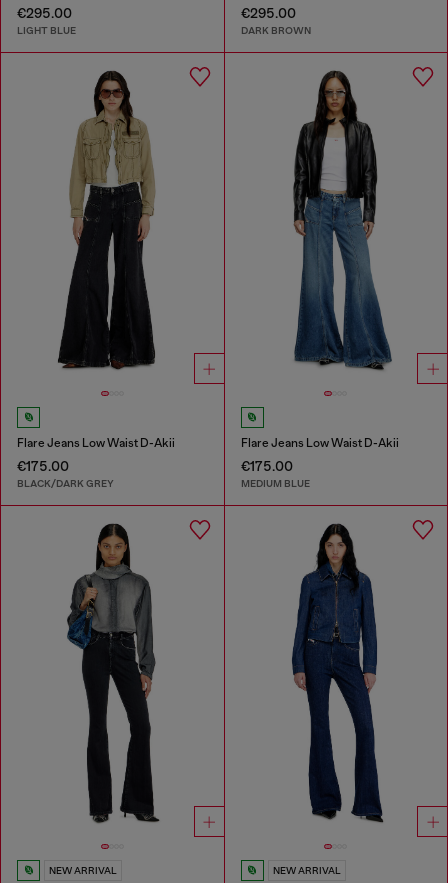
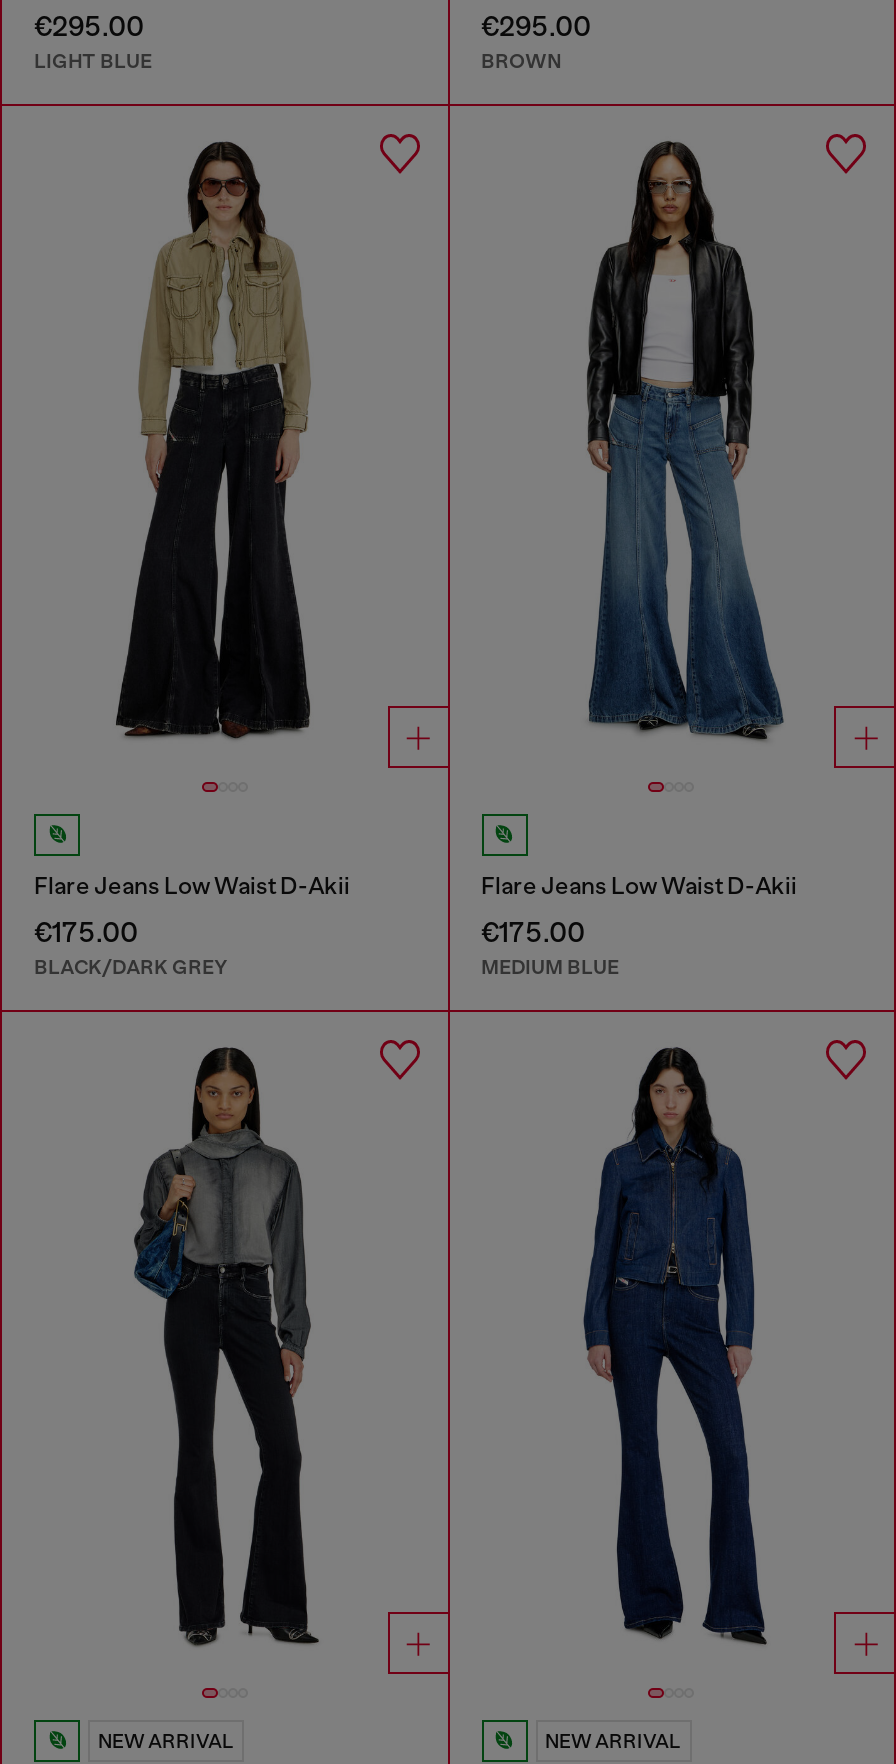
[240,24,310,37] DARK BROWN -> [481,48,561,74] BROWN

